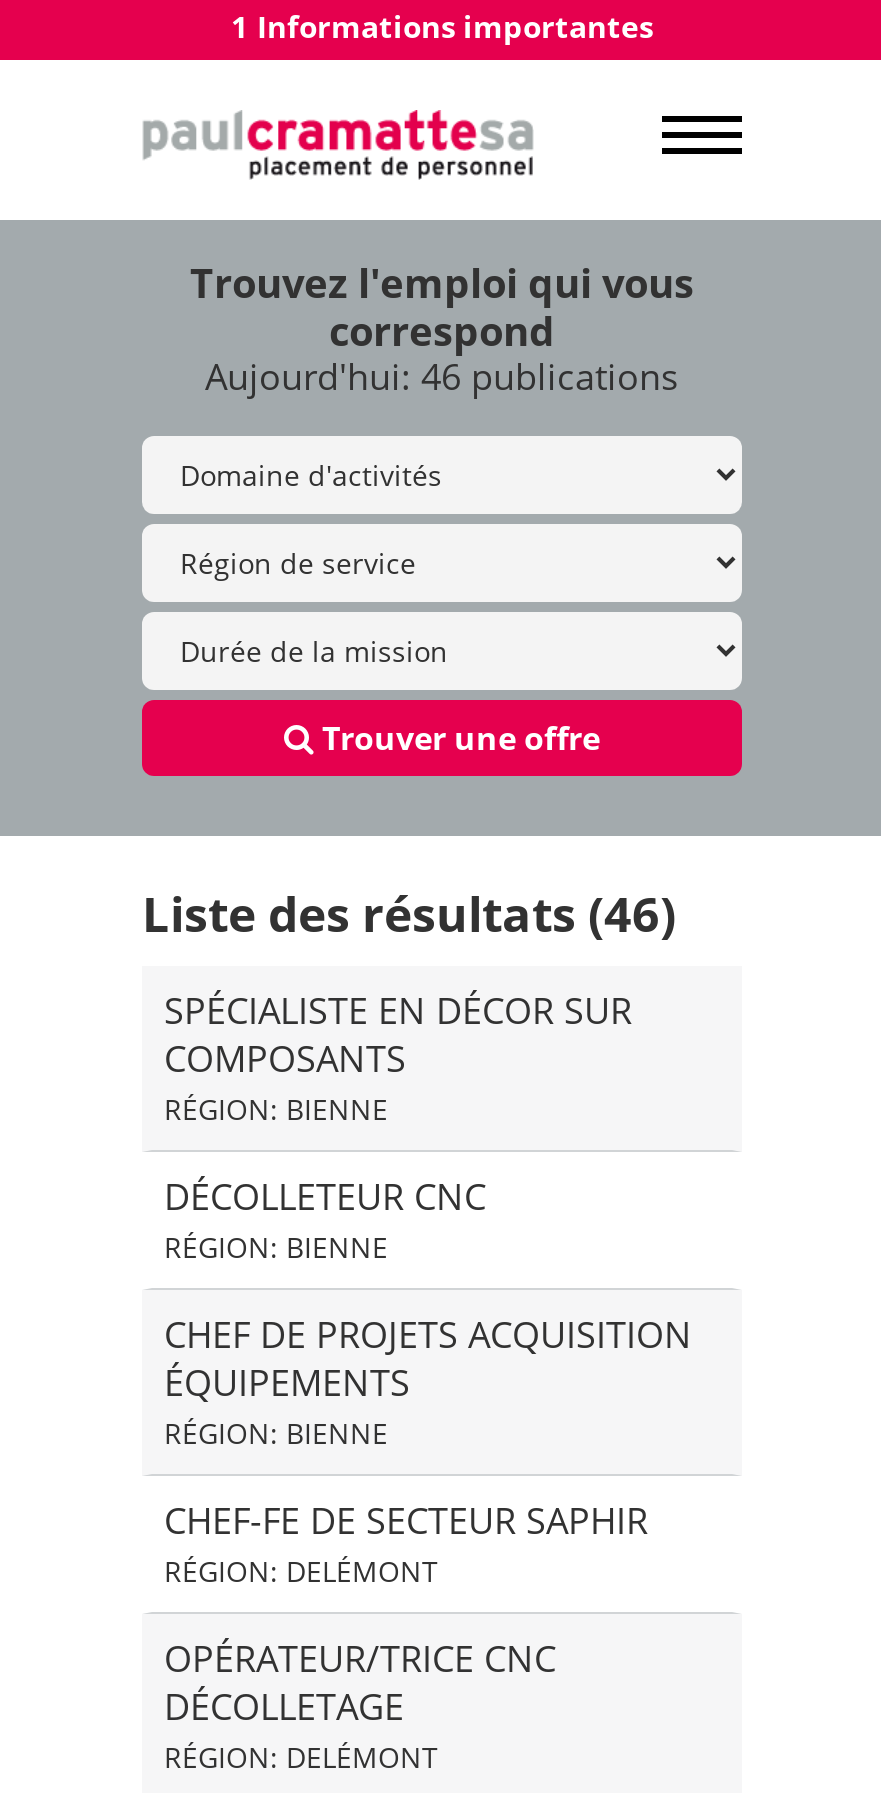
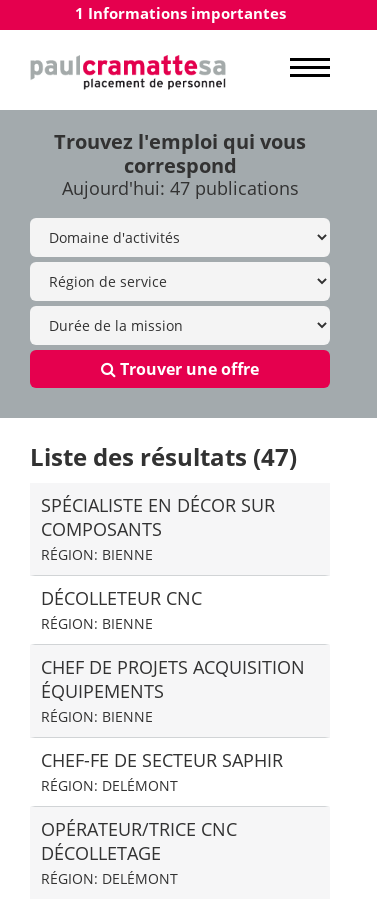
[205,352,679,400] Aujourd'hui: 46 publications -> [61,176,298,200] Aujourd'hui: 47 publications
[142,880,676,946] Liste des résultats (46) -> [30,440,297,473] Liste des résultats (47)

